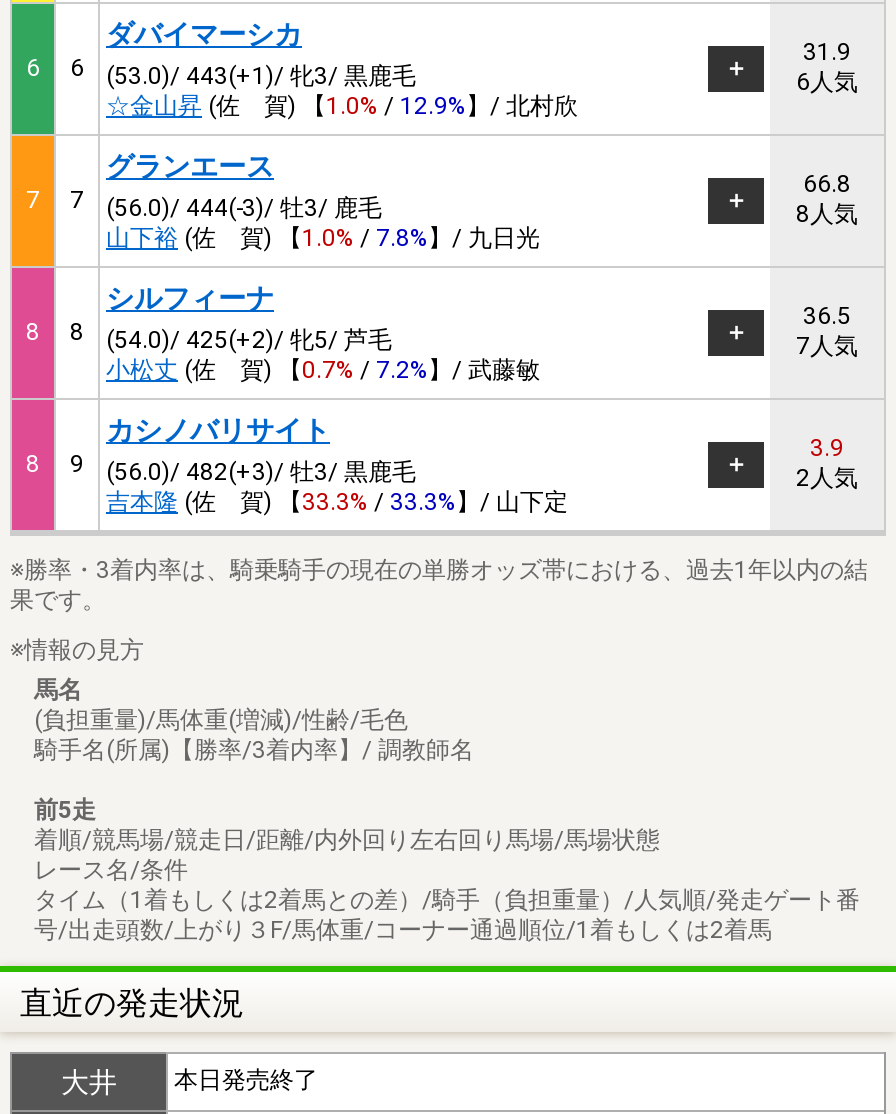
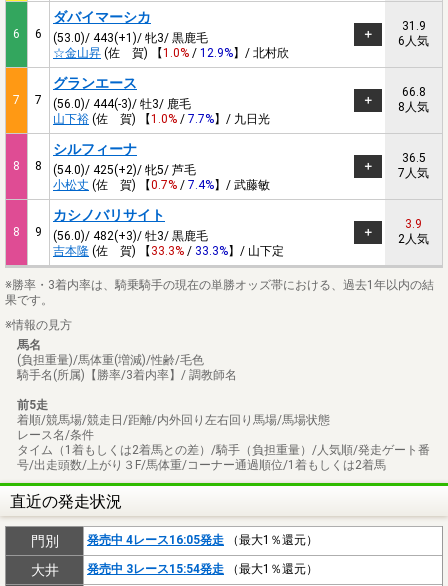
[106,225,540,253] 山下裕(佐 賀) 【1.0% / 7.8%】/ 九日光 -> [53,112,270,126] 山下裕(佐 賀) 【1.0% / 7.7%】/ 九日光
[106,357,540,385] 小松丈(佐 賀) 【0.7% / 7.2%】/ 武藤敏 -> [53,178,270,192] 小松丈(佐 賀) 【0.7% / 7.4%】/ 武藤敏
none -> [30,533,318,549] 門別 | 発売中 4レース16:05発走（最大1％還元）
[174,1067,318,1095] 本日発売終了 -> [87,562,318,576] 発売中 3レース15:54発走（最大1％還元）

